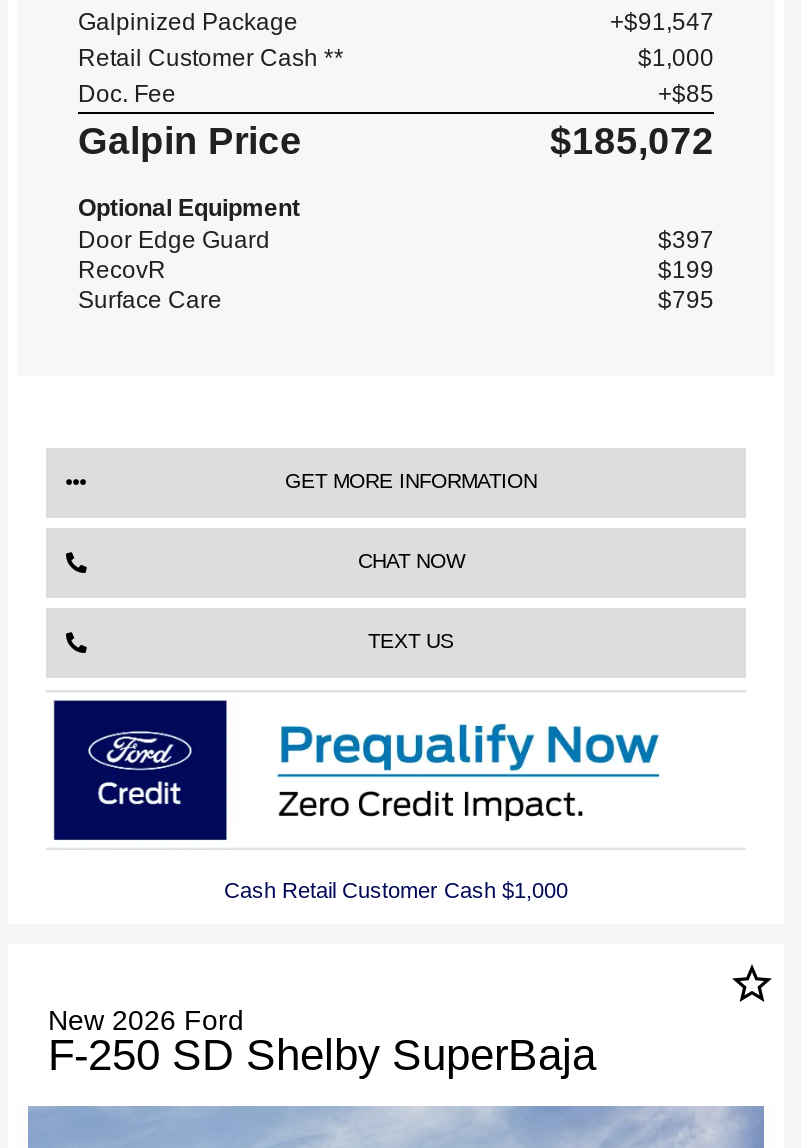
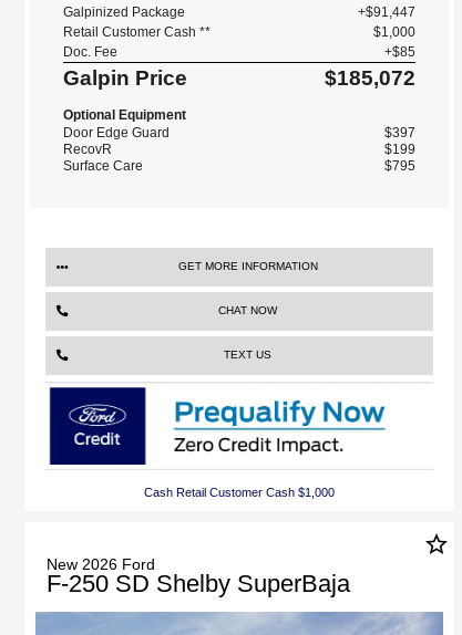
[610,8,714,36] +$91,547 -> [358,4,415,20] +$91,447

